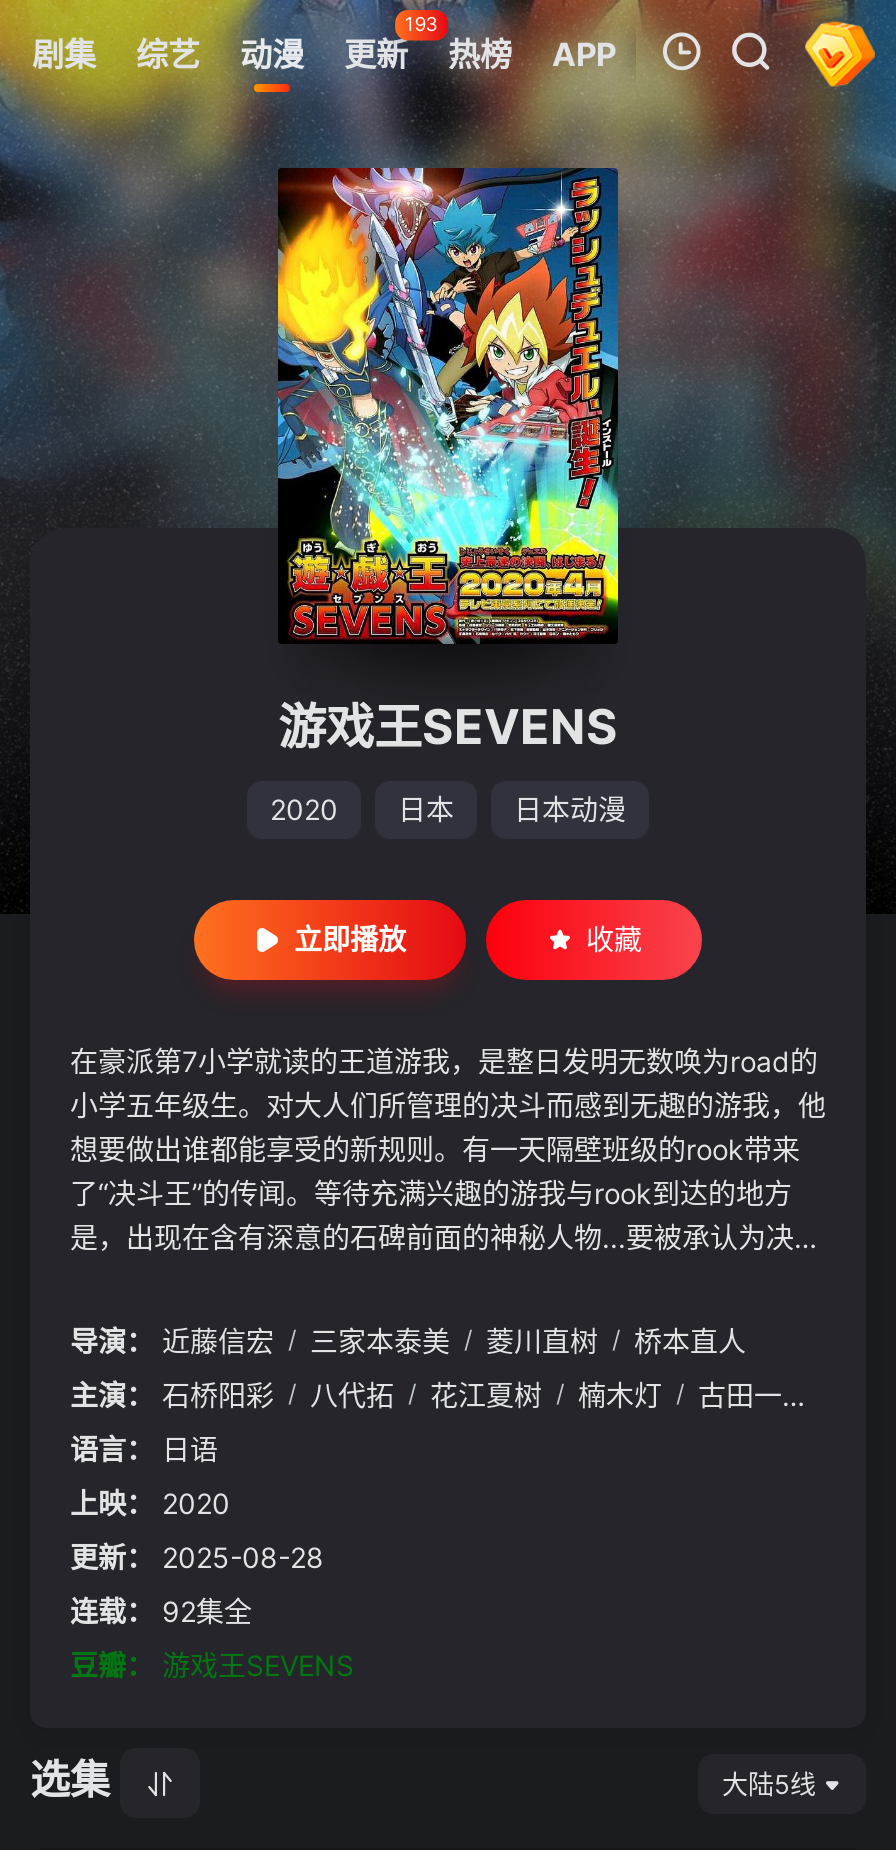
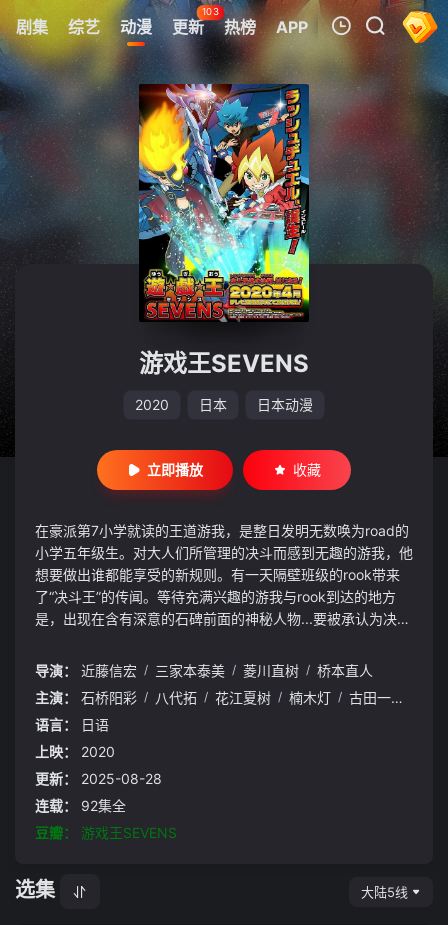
[405,12,438,36] 193 -> [202,6,219,18] 103

